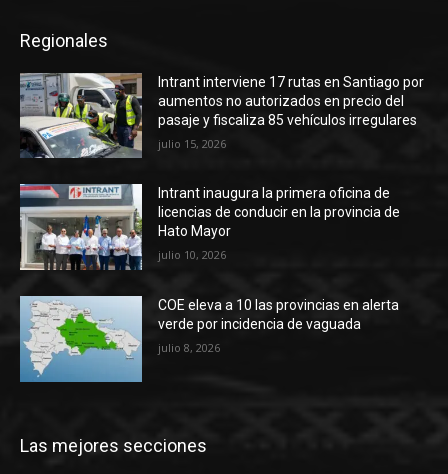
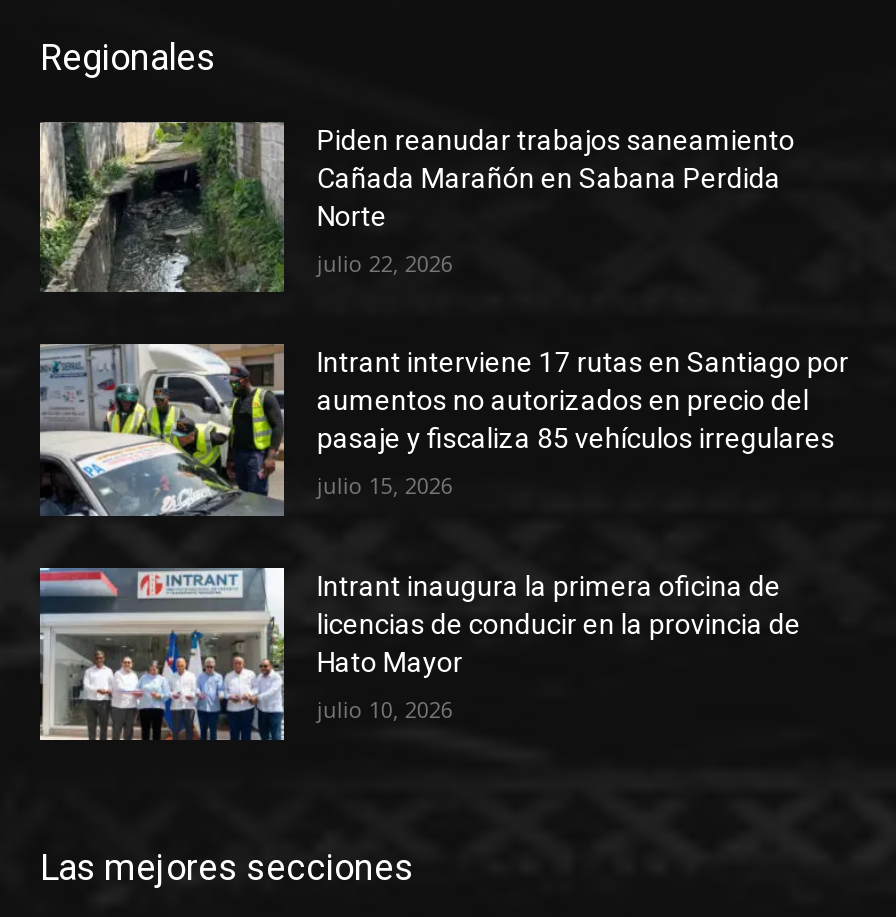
none -> [38,120,795,294] [image] | Piden reanudar trabajos saneamiento | Cañada Marañón en Sabana Perdida | Norte | julio 22, 2026
moved [10,69,424,272] -> [20,338,849,744]: [image] | Intrant interviene 17 rutas en Santiago por | aumentos no autorizados en precio del | ... | Hato Mayor | julio 10, 2026
[19,295,399,383] [image] | COE eleva a 10 las provincias en alerta | verde por incidencia de vaguada | julio 8, 2026 -> none

